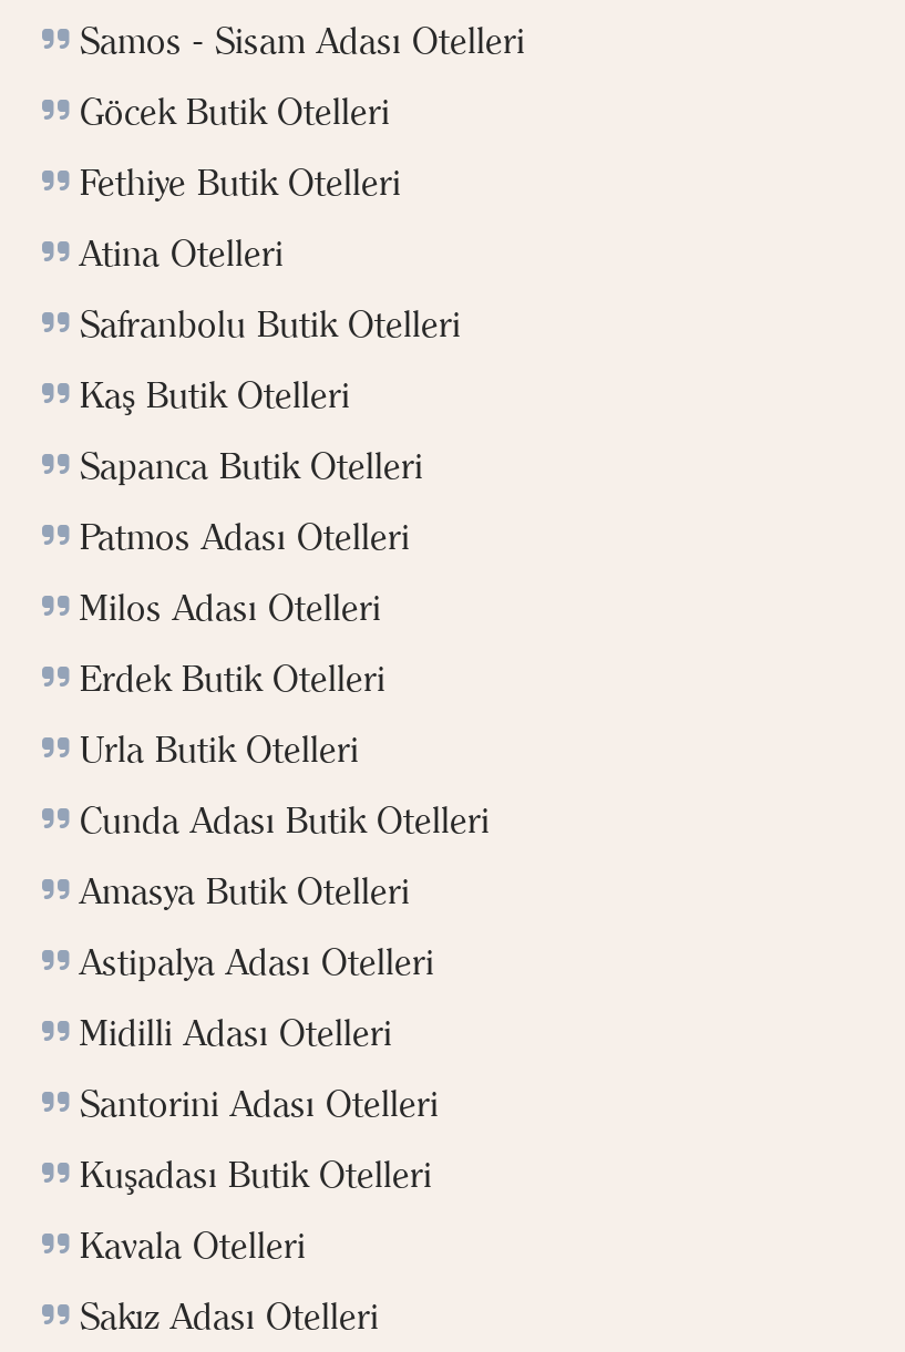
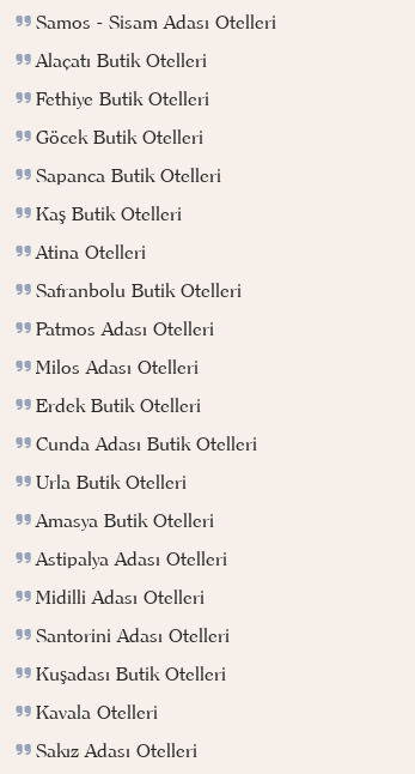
none -> [36,48,207,72] Alaçatı Butik Otelleri
moved [80,89,390,134] -> [36,125,203,149]: Göcek Butik Otelleri
moved [80,231,461,346] -> [36,240,242,302]: Atina Otelleri | Safranbolu Butik Otelleri
moved [80,373,423,488] -> [36,163,221,226]: Sapanca Butik Otelleri | Kaş Butik Otelleri
moved [80,727,359,772] -> [36,470,187,494]: Urla Butik Otelleri

